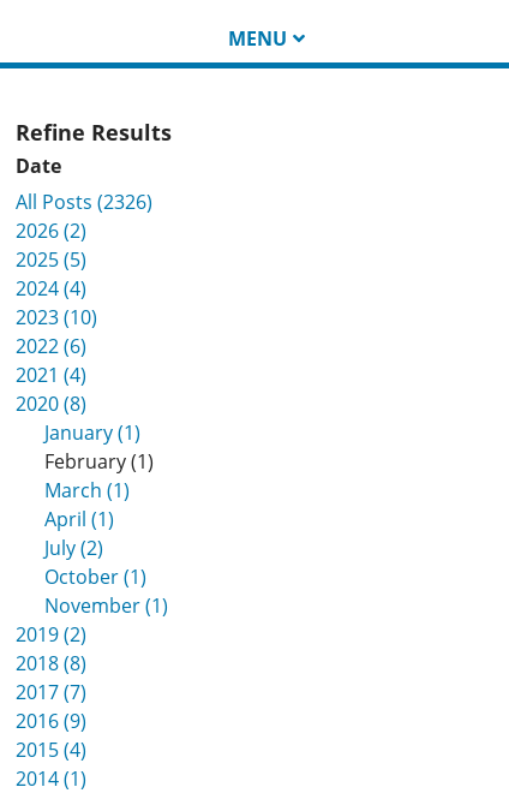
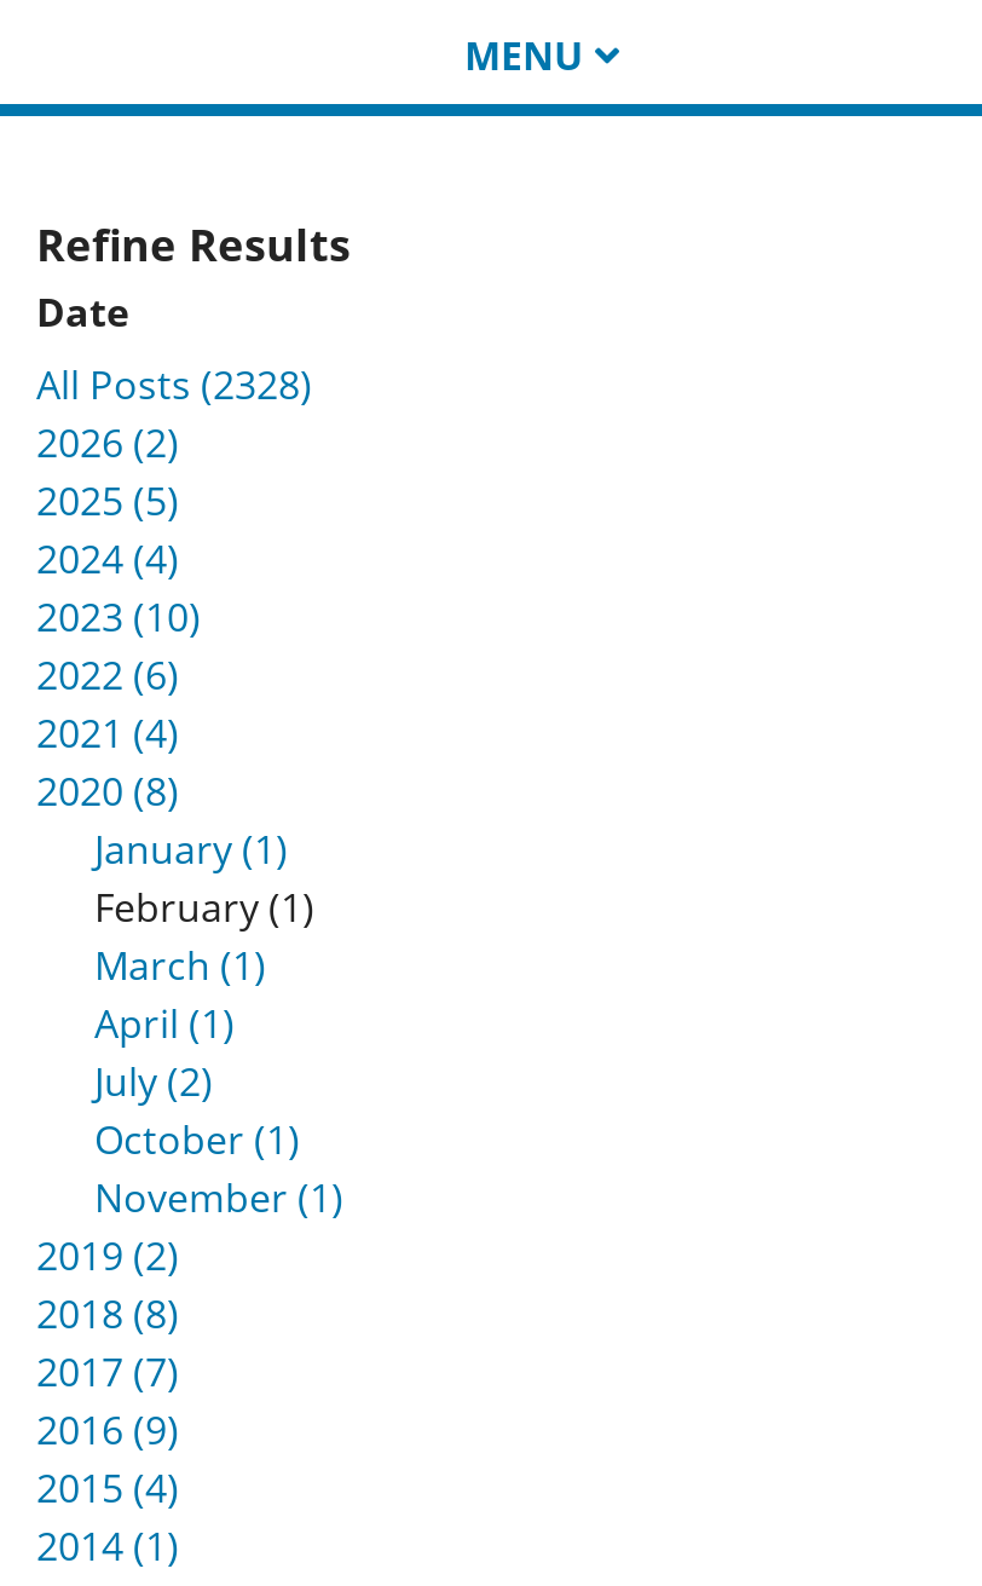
[16,189,152,215] All Posts (2326) -> [36,359,312,412] All Posts (2328)

